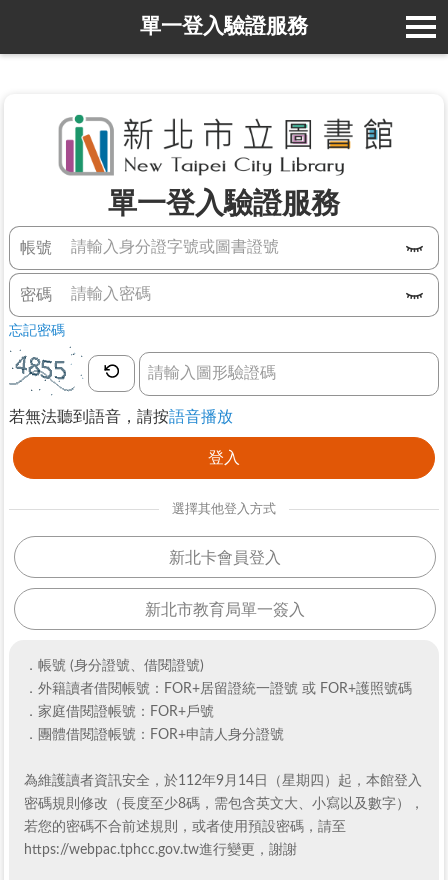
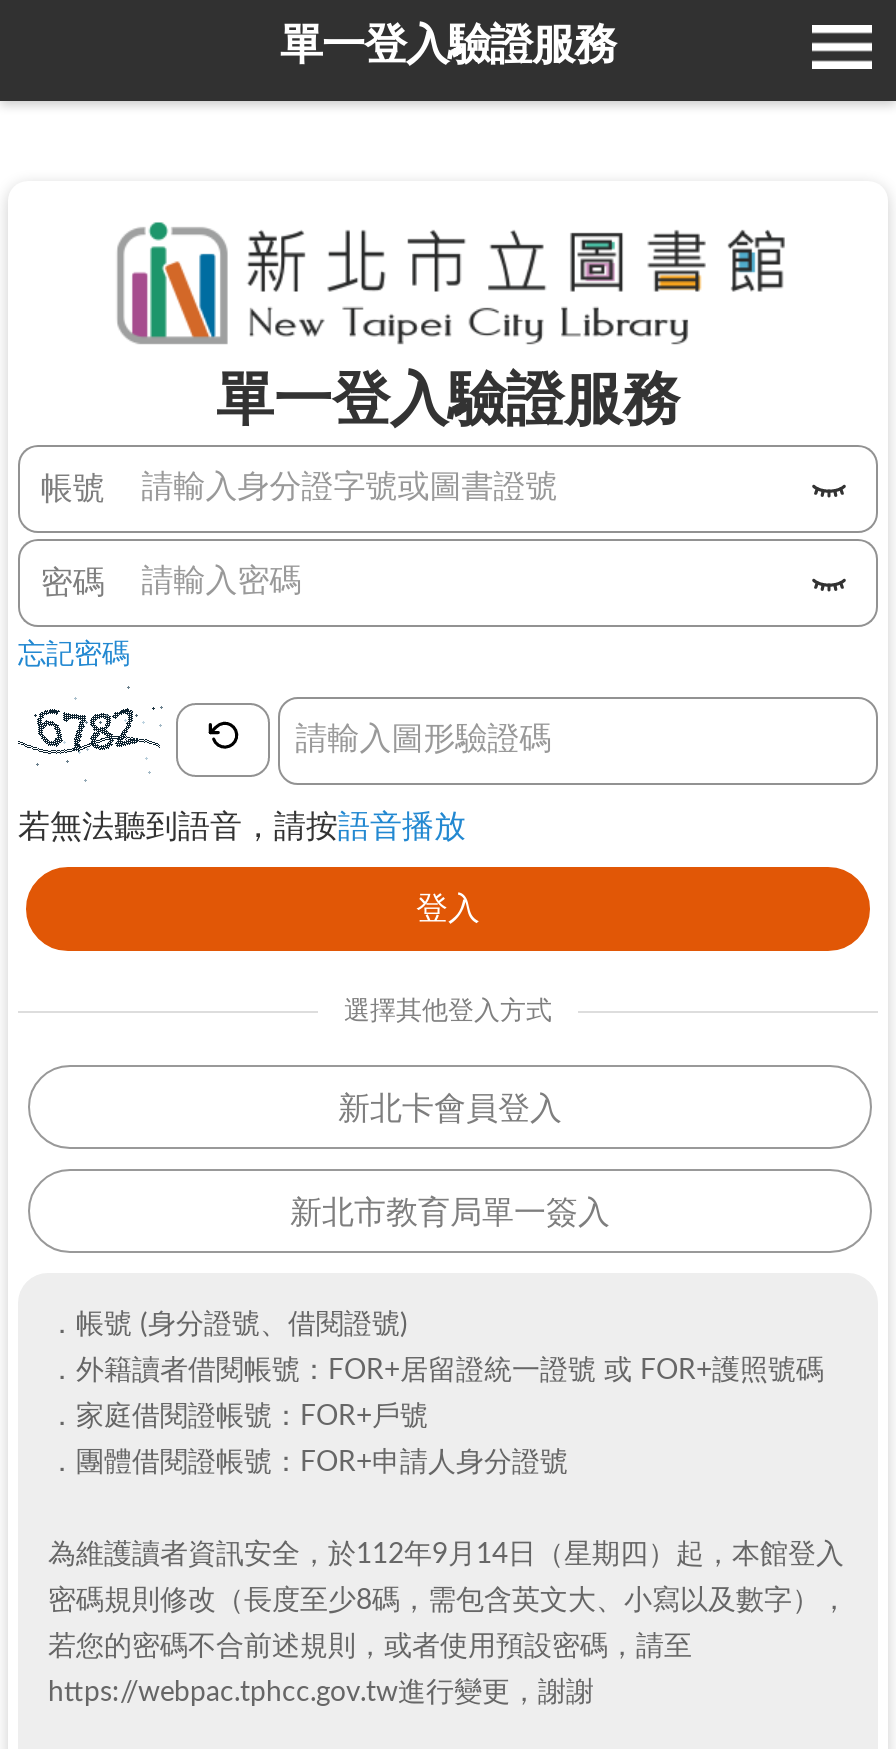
[9,347,78,395] [image] -> [18,707,158,775] [image]

